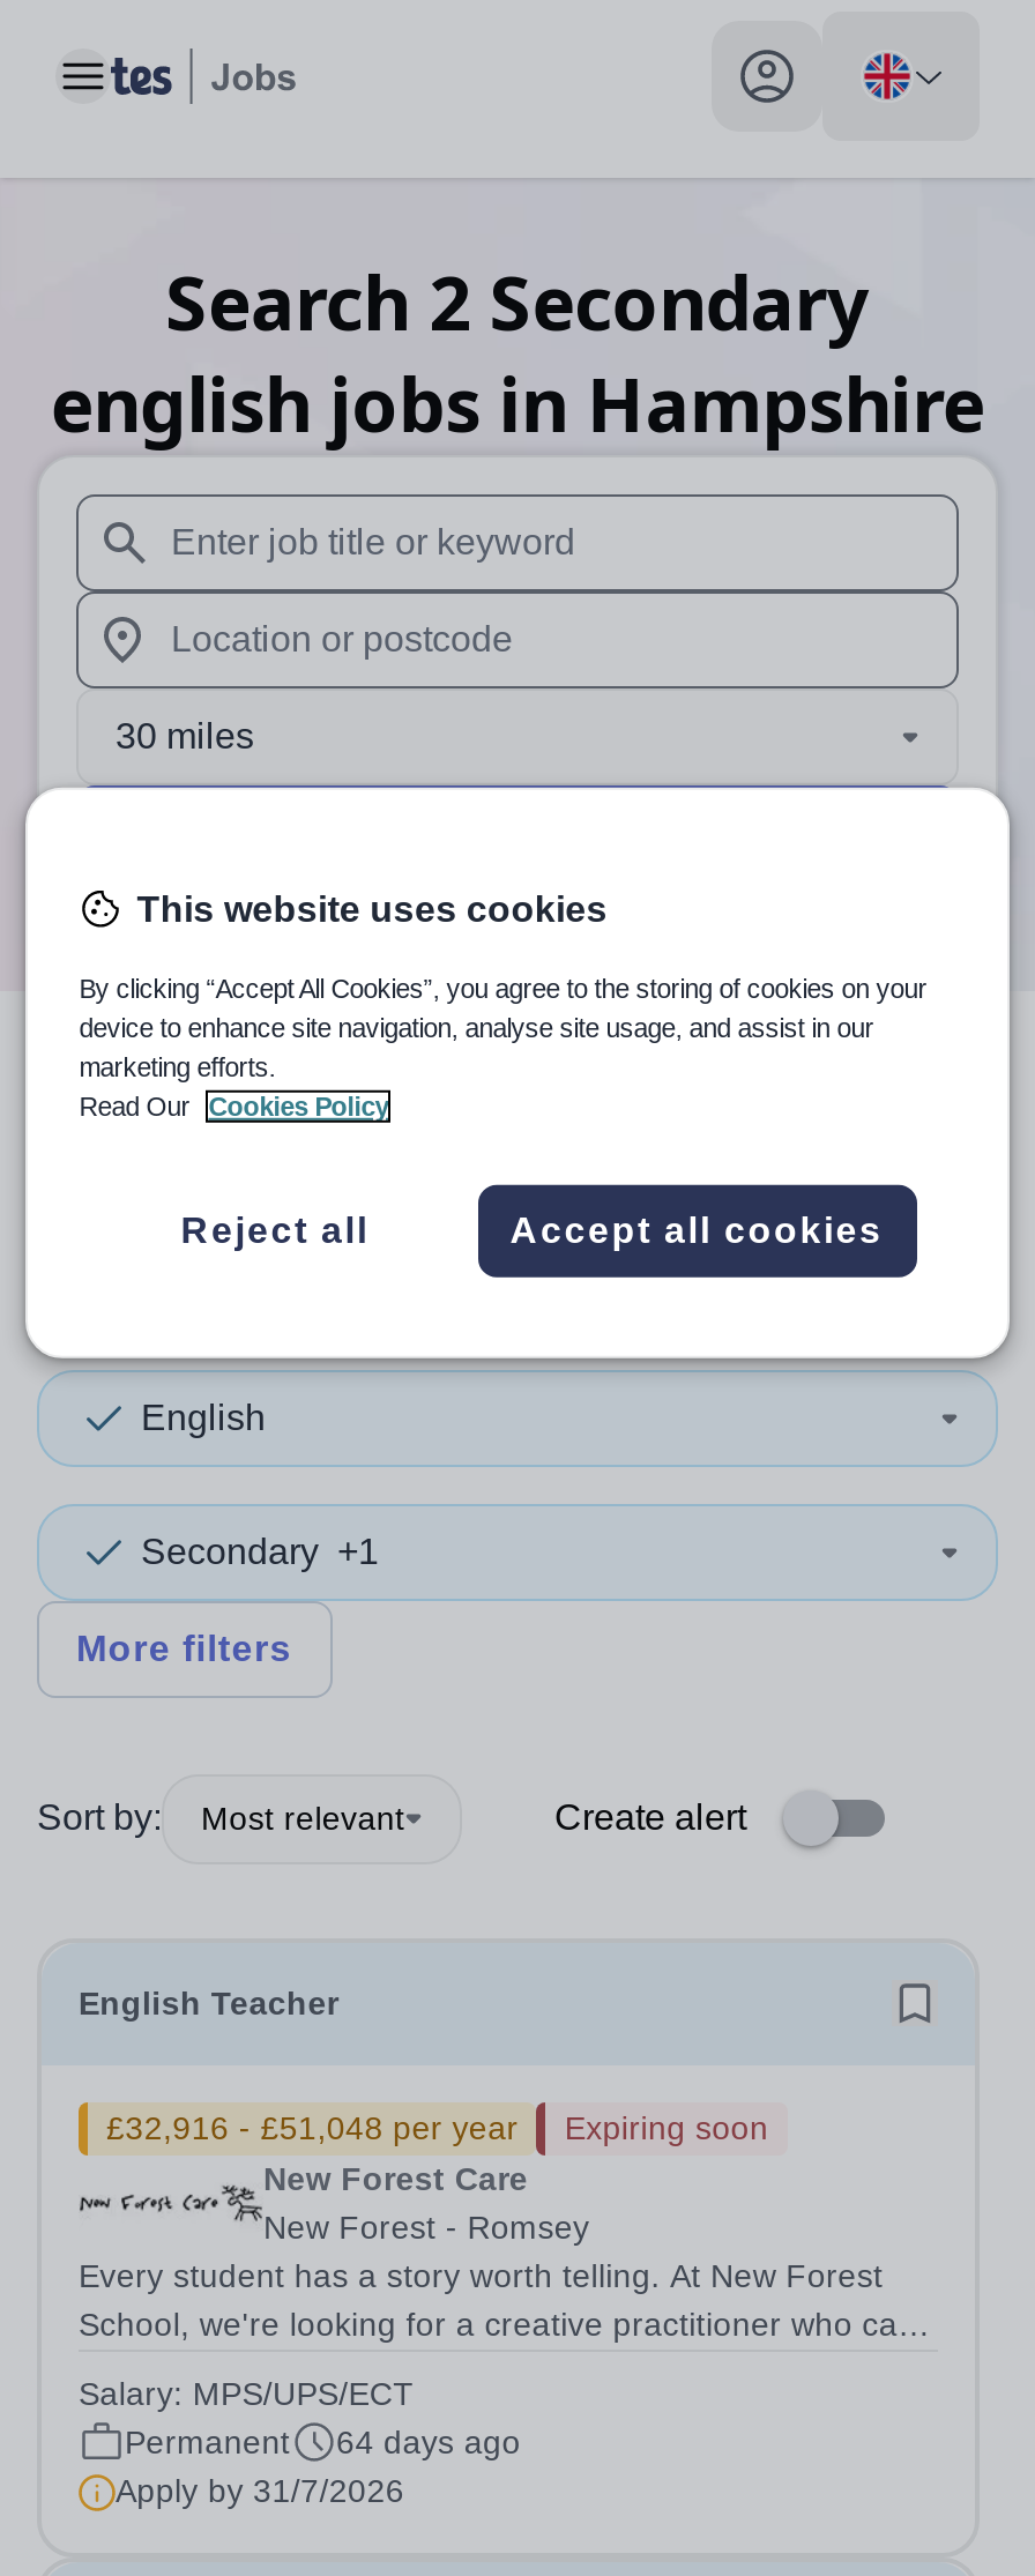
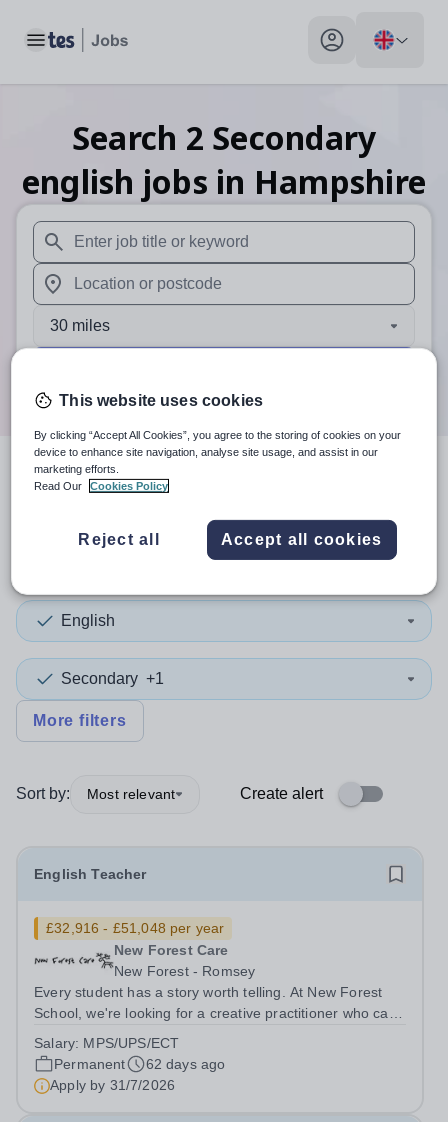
[565,2109,768,2146] Expiring soon -> none
[125,2424,521,2460] Permanent 64 days ago -> [54,1056,225,1072] Permanent 62 days ago

